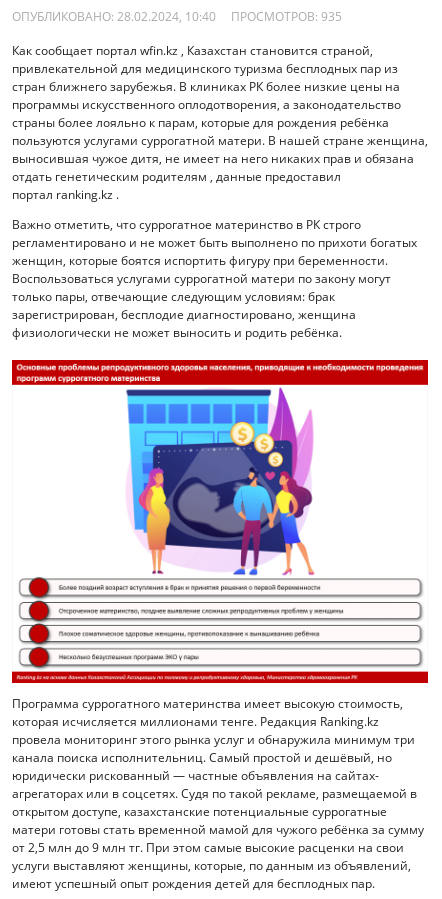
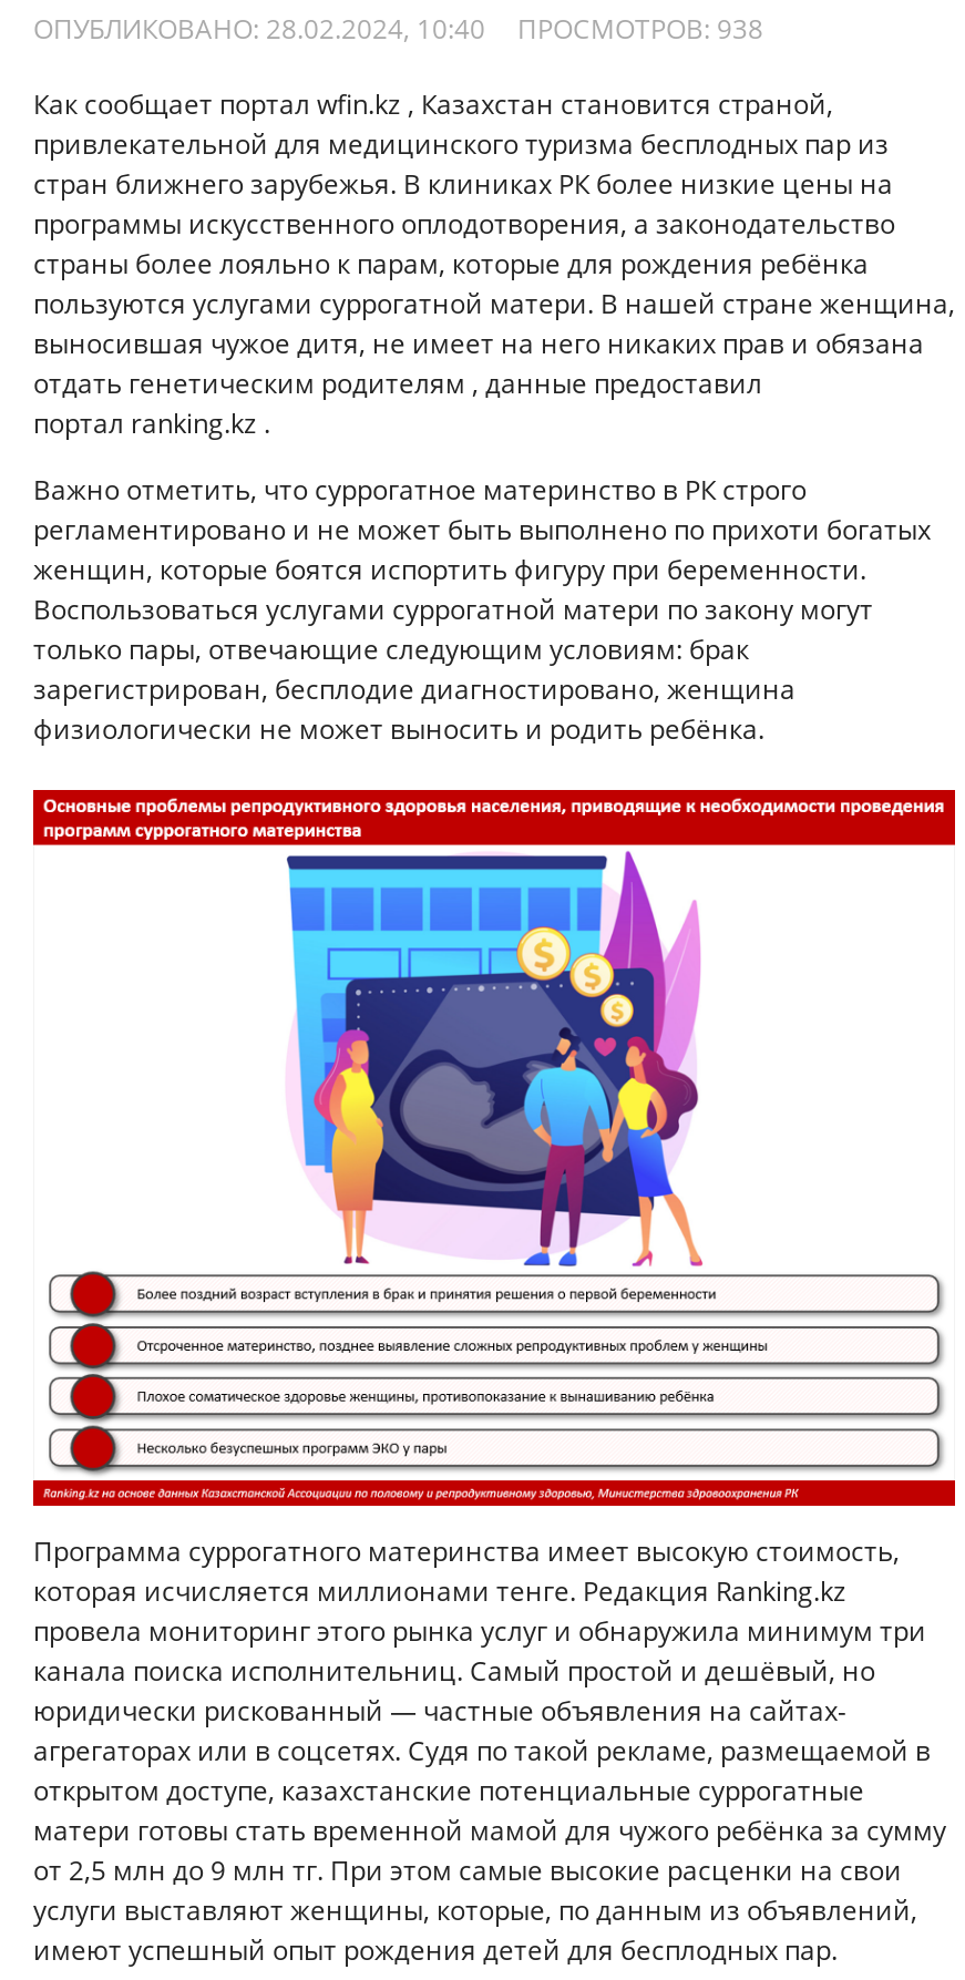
[12,8,341,25] ОПУБЛИКОВАНО: 28.02.2024, 10:40 ПРОСМОТРОВ: 935 -> [33,10,763,47] ОПУБЛИКОВАНО: 28.02.2024, 10:40 ПРОСМОТРОВ: 938

